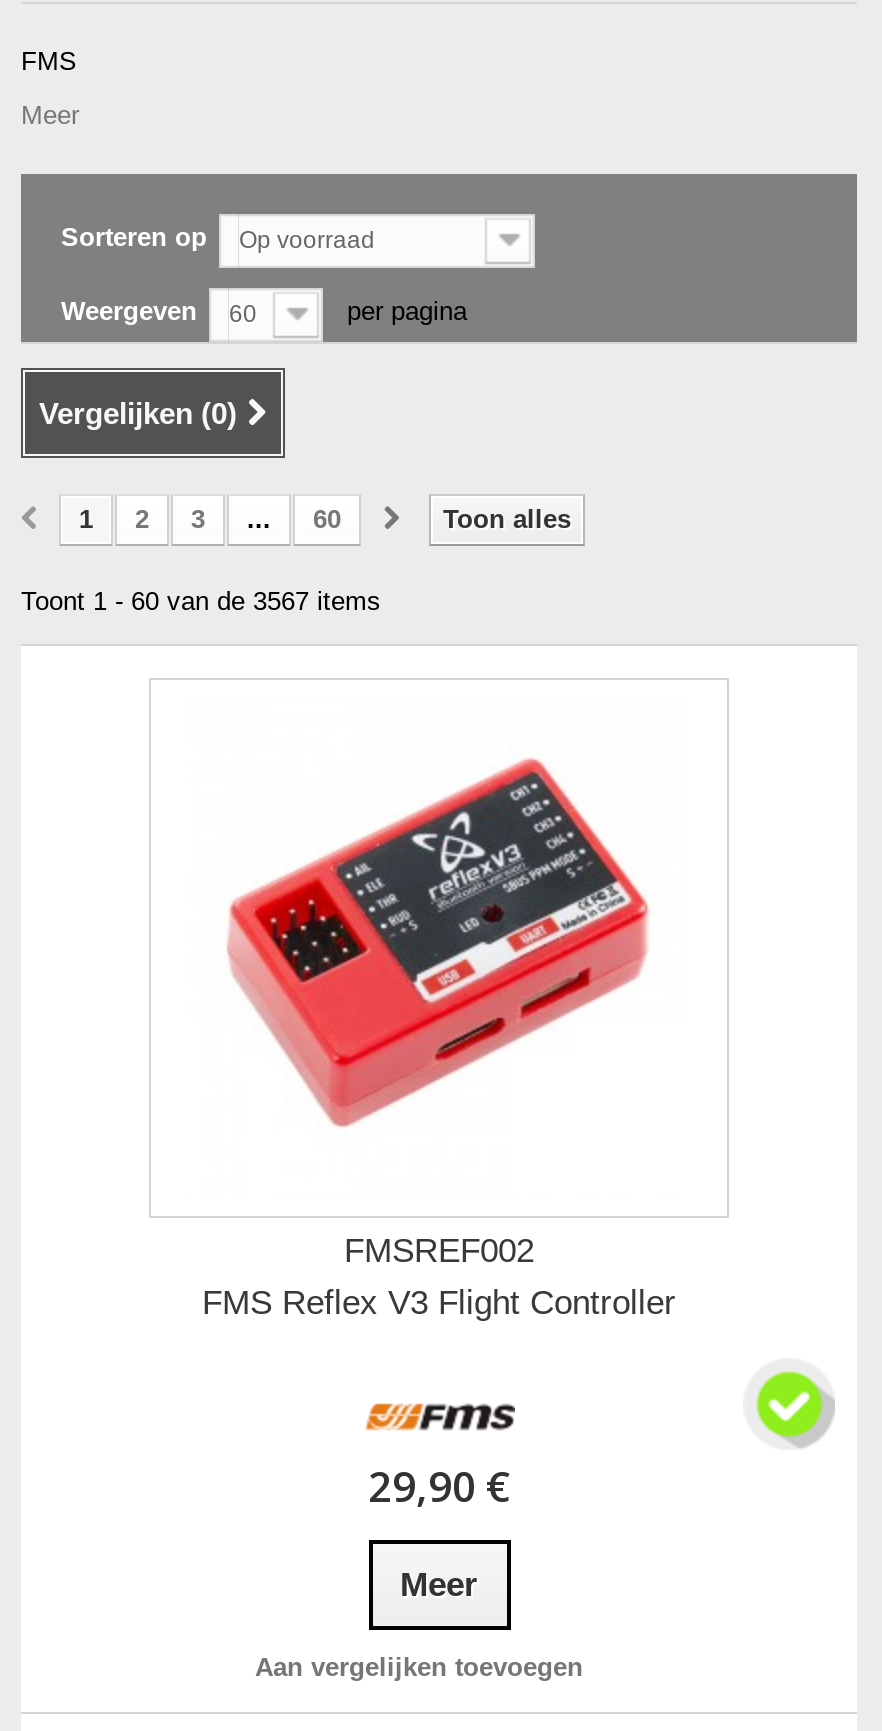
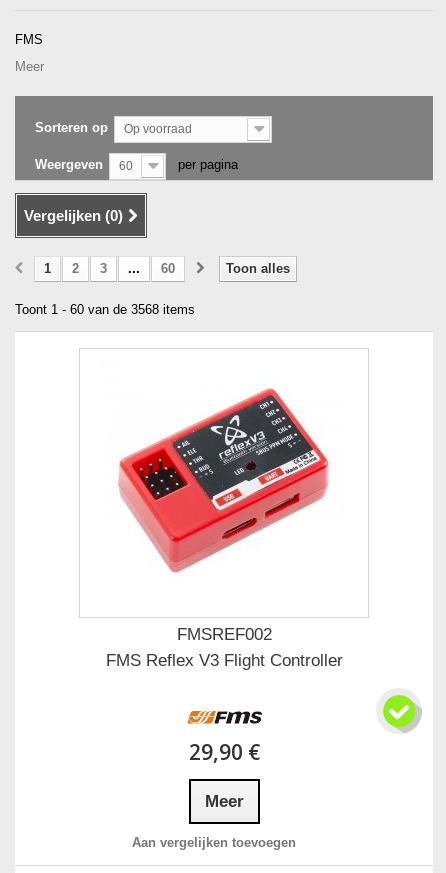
[21,586,381,616] Toont 1 - 60 van de 3567 items -> [15,302,195,317] Toont 1 - 60 van de 3568 items

